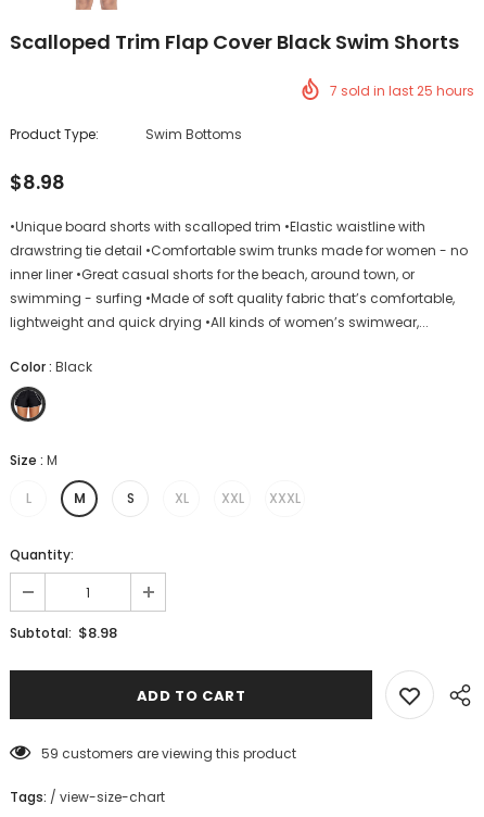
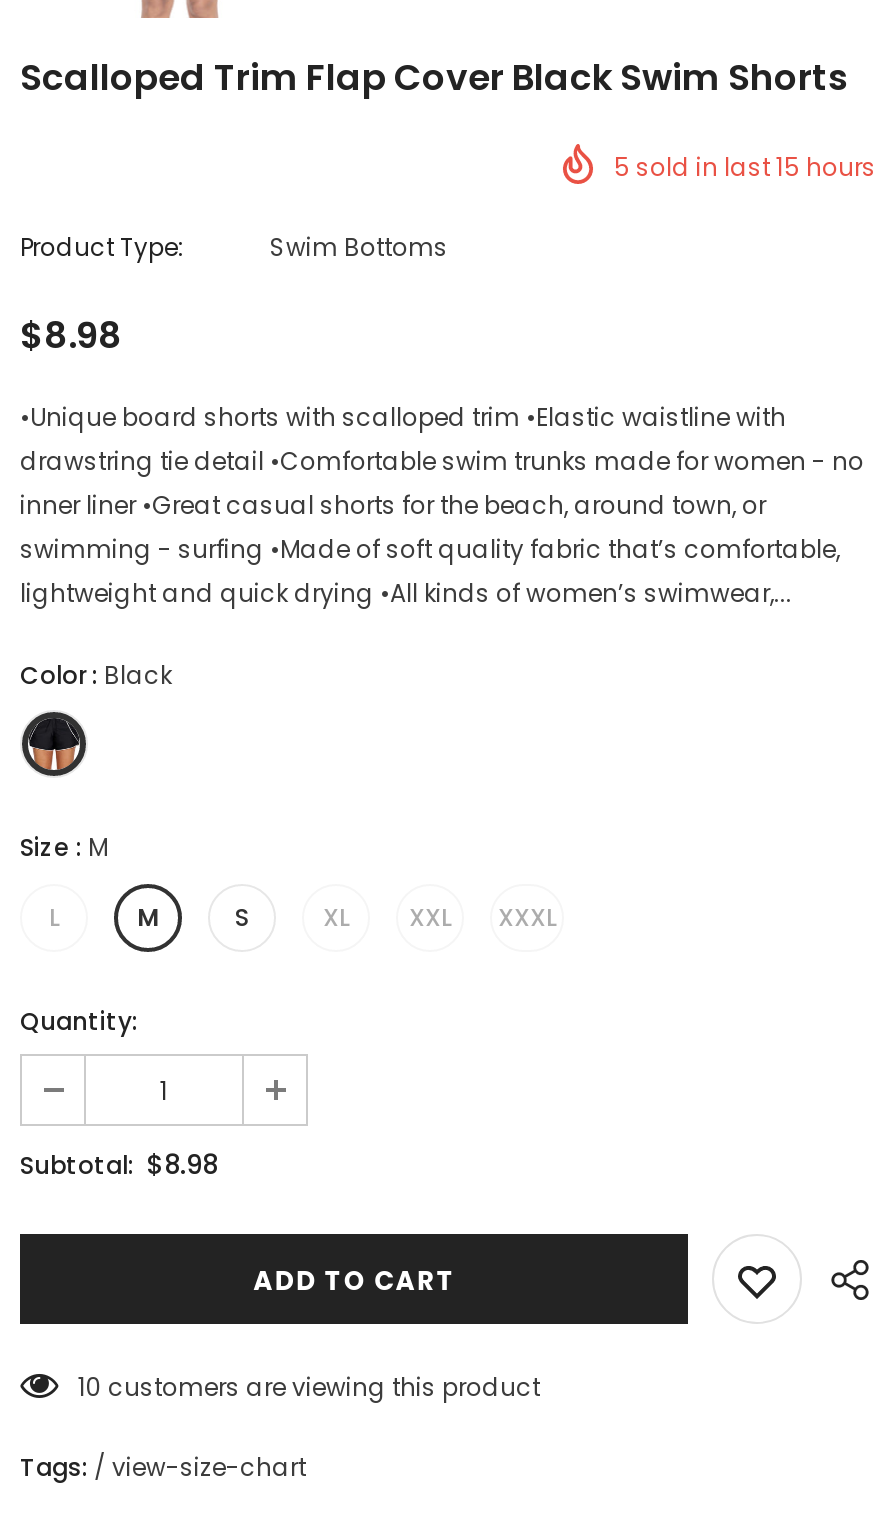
[330,82,474,100] 7 sold in last 25 hours -> [614,150,876,184] 5 sold in last 15 hours
[41,744,296,762] 59 customers are viewing this product -> [78,1369,540,1403] 10 customers are viewing this product

